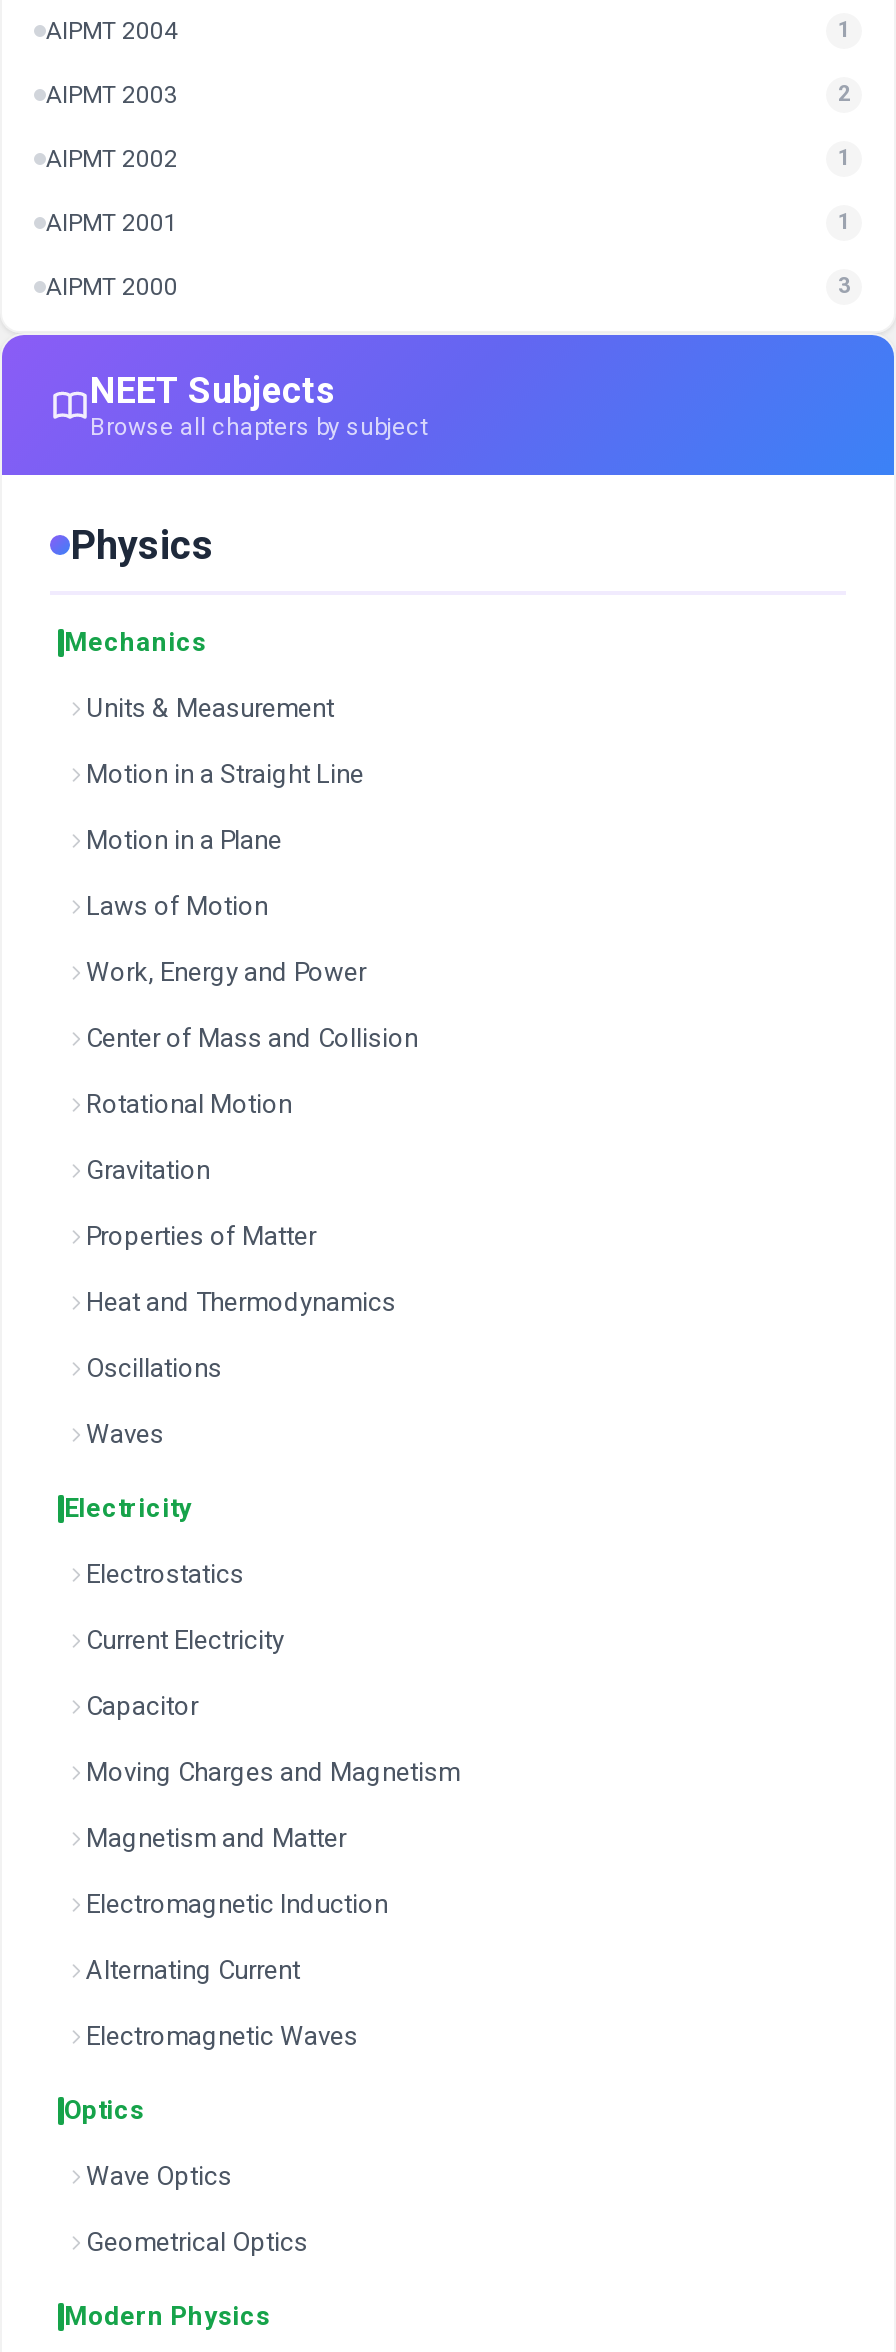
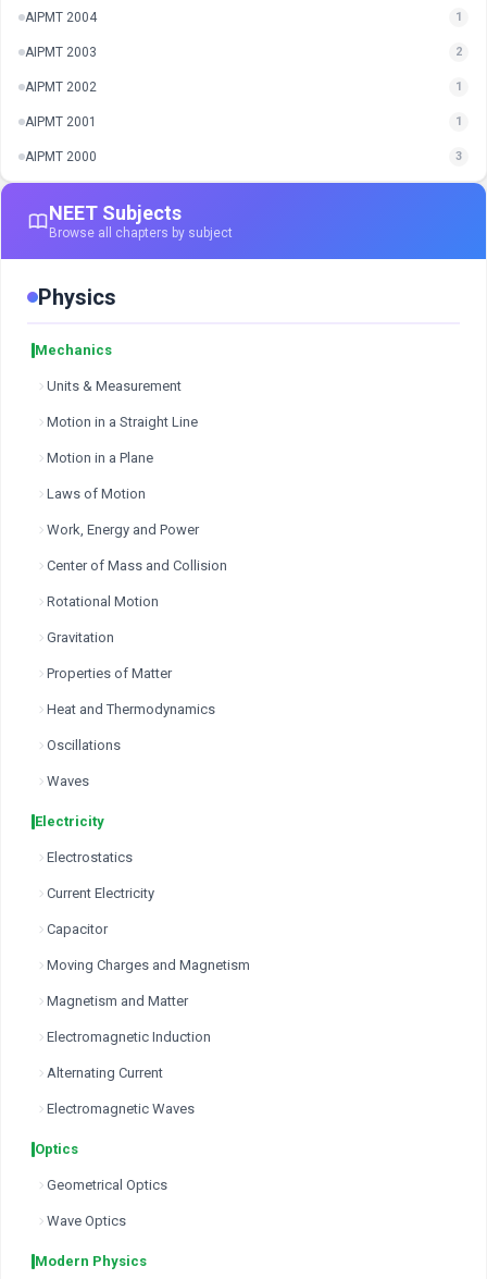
moved [86,2161,232,2191] -> [47,1213,126,1229]: Wave Optics
moved [86,2227,308,2257] -> [47,1177,167,1193]: Geometrical Optics

